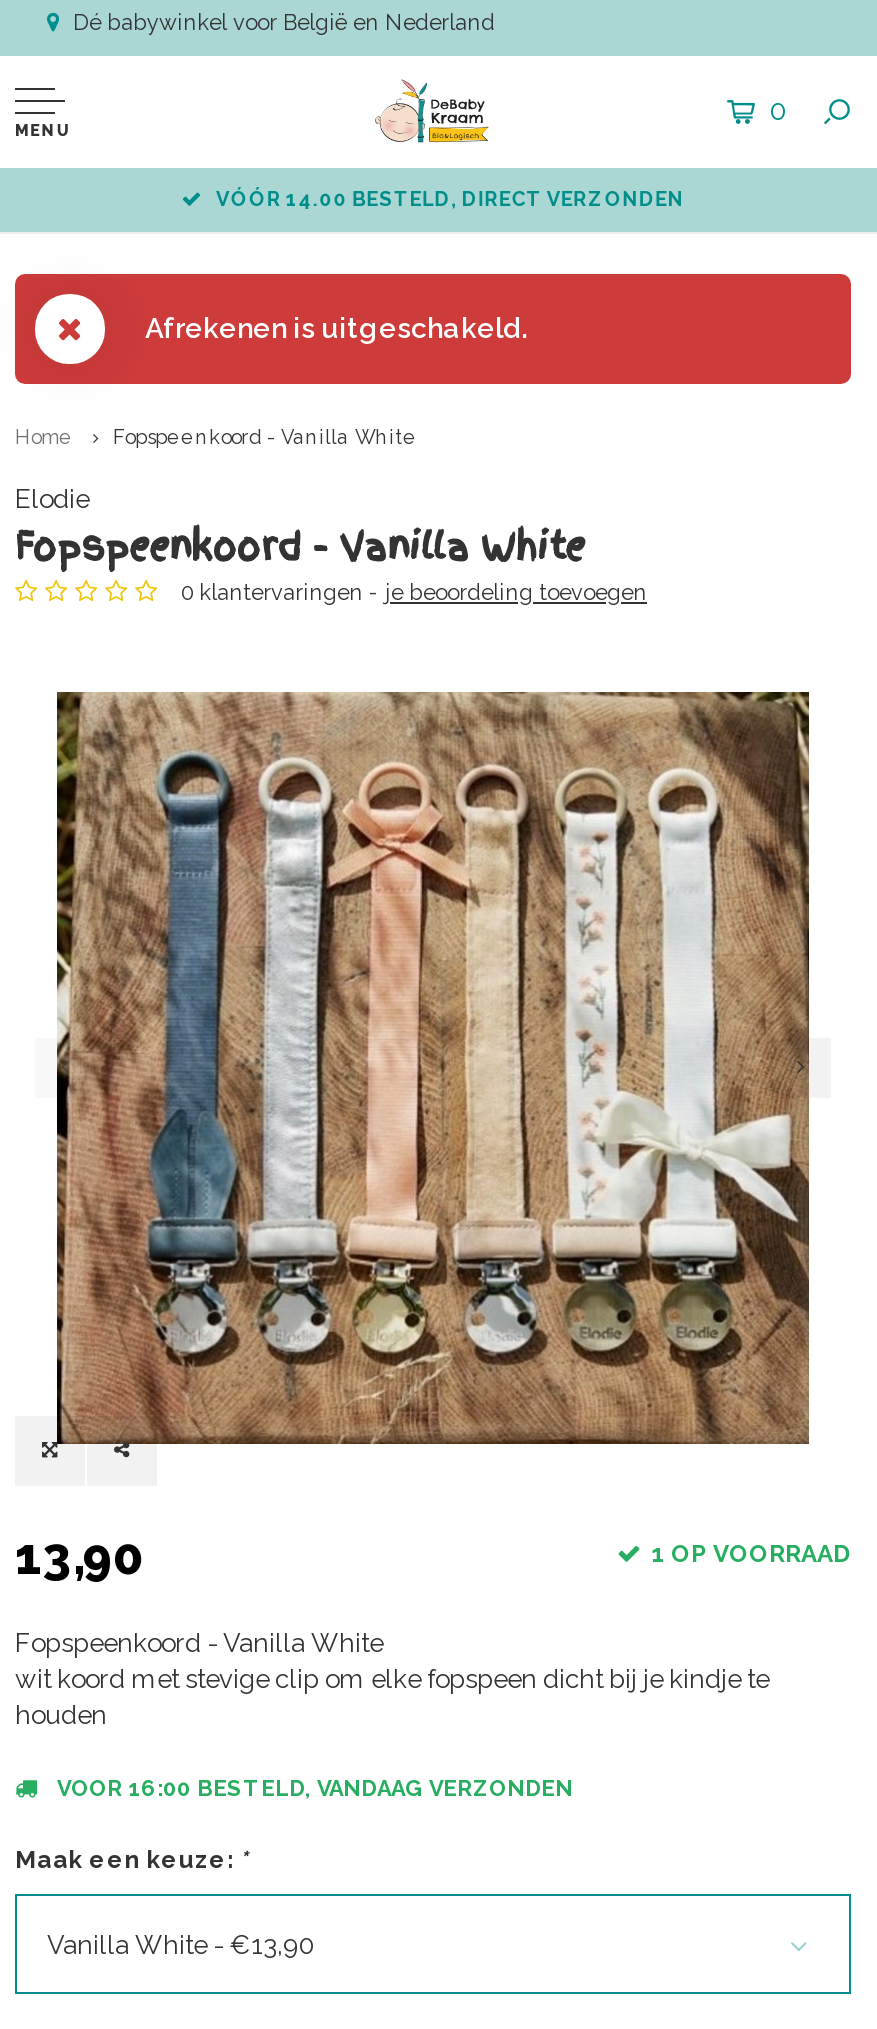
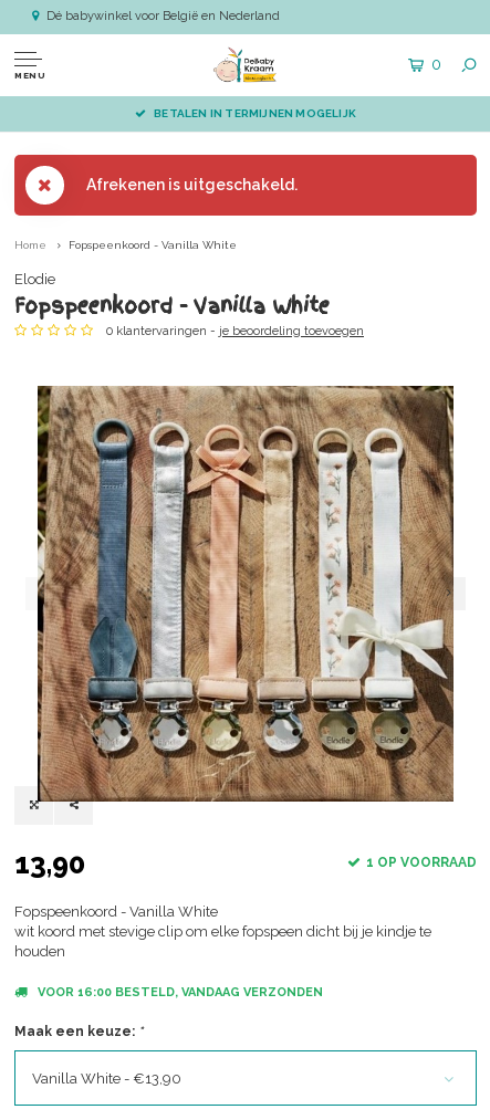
[216,188,684,210] VÓÓR 14.00 BESTELD, DIRECT VERZONDEN -> [154,107,356,119] BETALEN IN TERMIJNEN MOGELIJK

